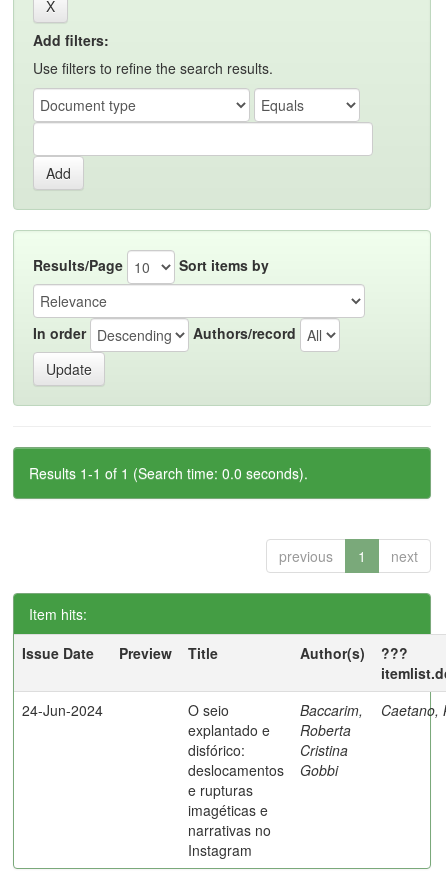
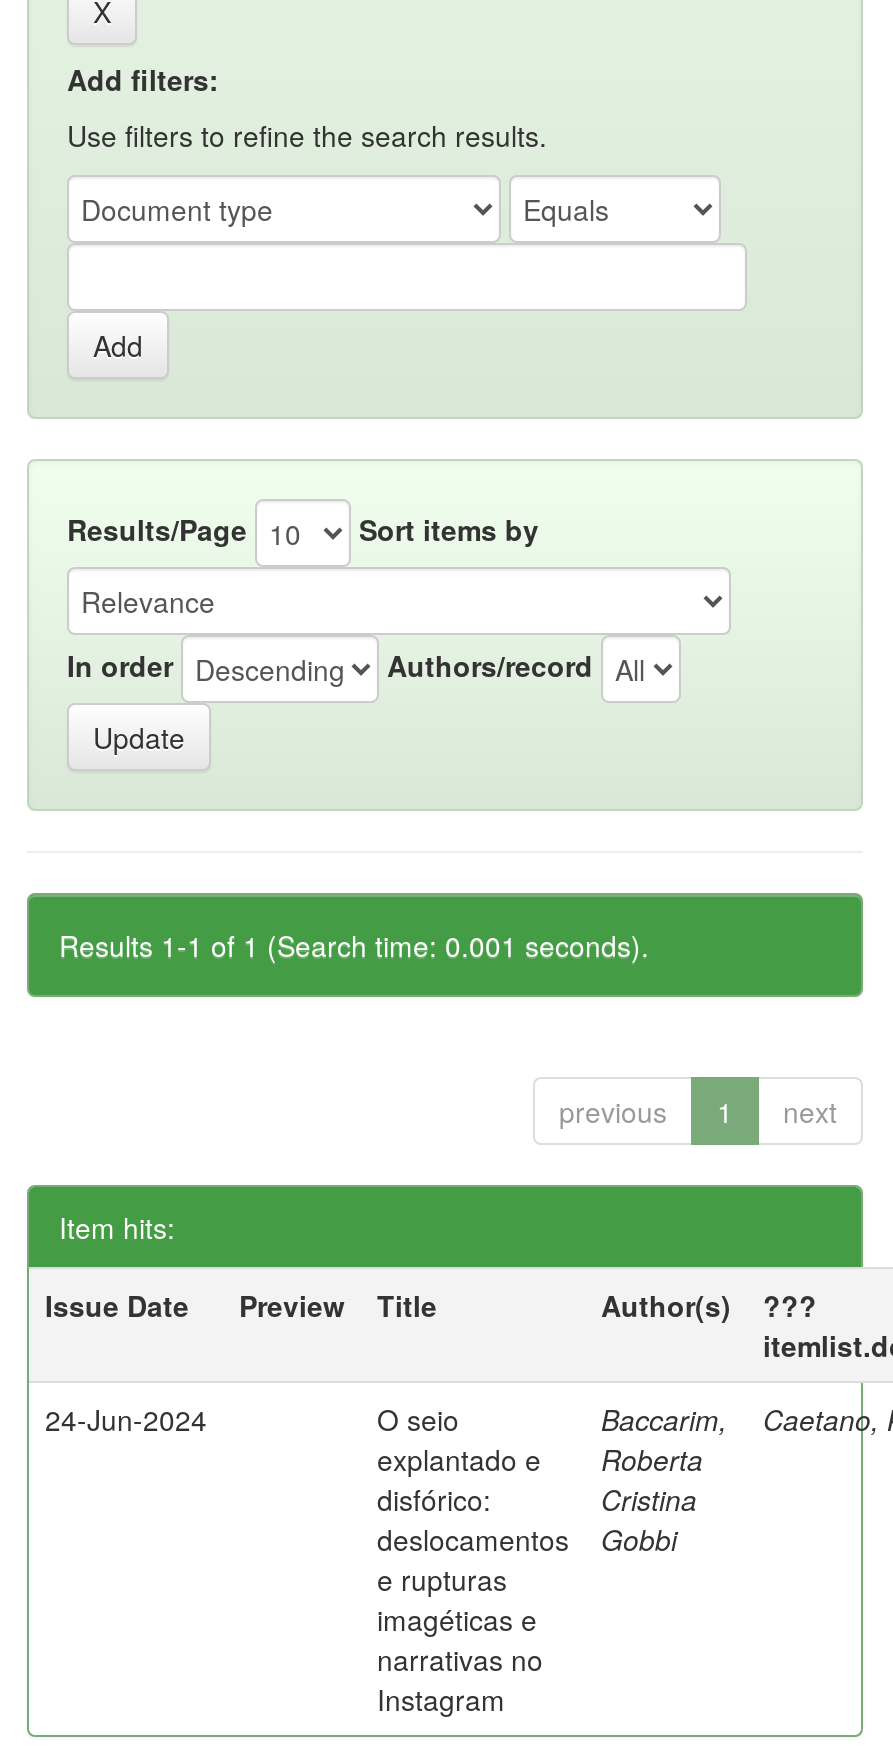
[29,463,308,483] Results 1-1 of 1 (Search time: 0.0 seconds). -> [59,925,649,965] Results 1-1 of 1 (Search time: 0.001 seconds).

